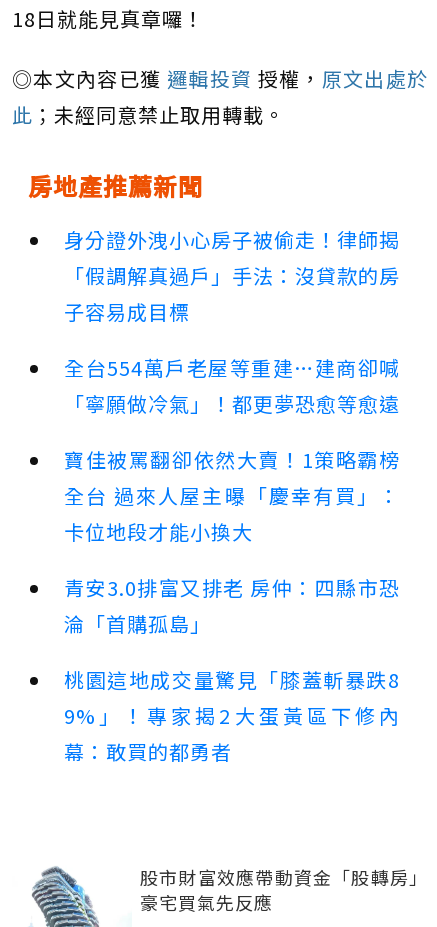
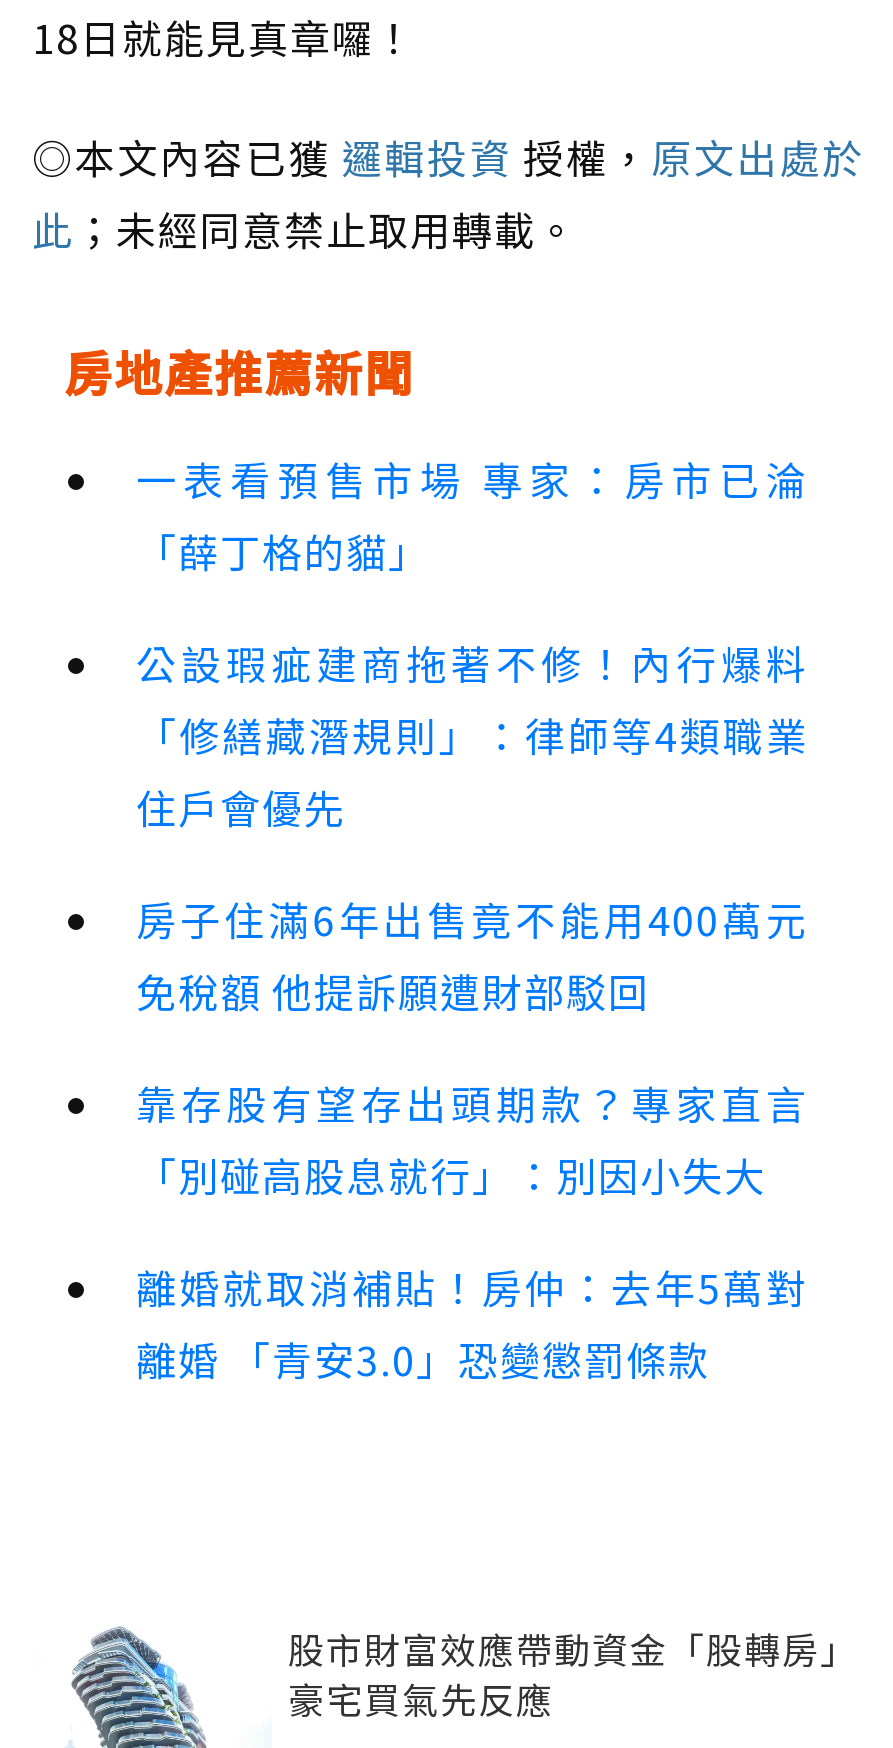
[64,225,400,326] 身分證外洩小心房子被偷走！律師揭 | 「假調解真過戶」手法：沒貸款的房 | 子容易成目標 -> [136,449,808,579] 一表看預售市場 專家：房市已淪 | 「薛丁格的貓」
[64,353,400,418] 全台554萬戶老屋等重建…建商卻喊 | 「寧願做冷氣」！都更夢恐愈等愈遠 -> [136,633,808,835] 公設瑕疵建商拖著不修！內行爆料 | 「修繕藏潛規則」：律師等4類職業 | 住戶會優先
[64,445,400,546] 寶佳被罵翻卻依然大賣！1策略霸榜 | 全台 過來人屋主曝「慶幸有買」： | 卡位地段才能小換大 -> [136,889,808,1019] 房子住滿6年出售竟不能用400萬元 | 免稅額 他提訴願遭財部駁回
[64,573,400,638] 青安3.0排富又排老 房仲：四縣市恐 | 淪「首購孤島」 -> [136,1073,808,1203] 靠存股有望存出頭期款？專家直言 | 「別碰高股息就行」：別因小失大
[64,665,400,766] 桃園這地成交量驚見「膝蓋斬暴跌8 | 9%」！專家揭2大蛋黃區下修內 | 幕：敢買的都勇者 -> [136,1257,808,1387] 離婚就取消補貼！房仲：去年5萬對 | 離婚 「青安3.0」恐變懲罰條款

